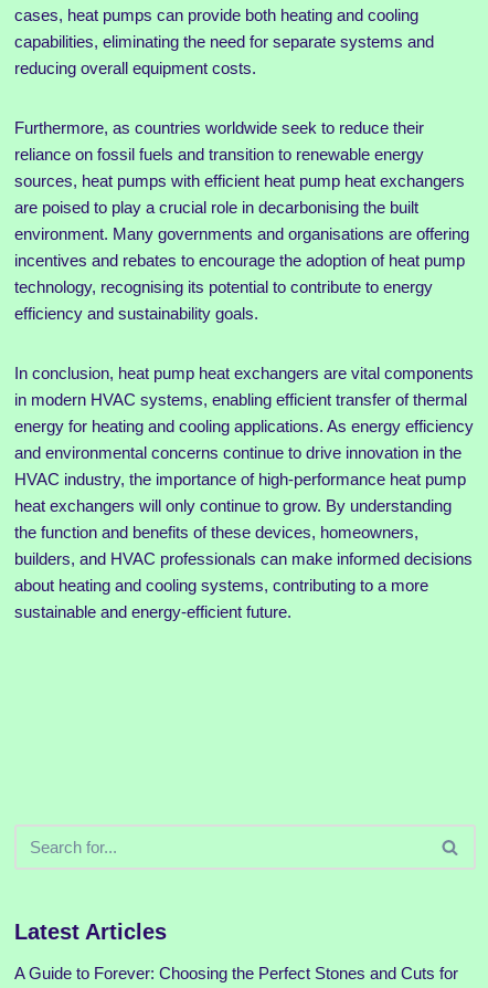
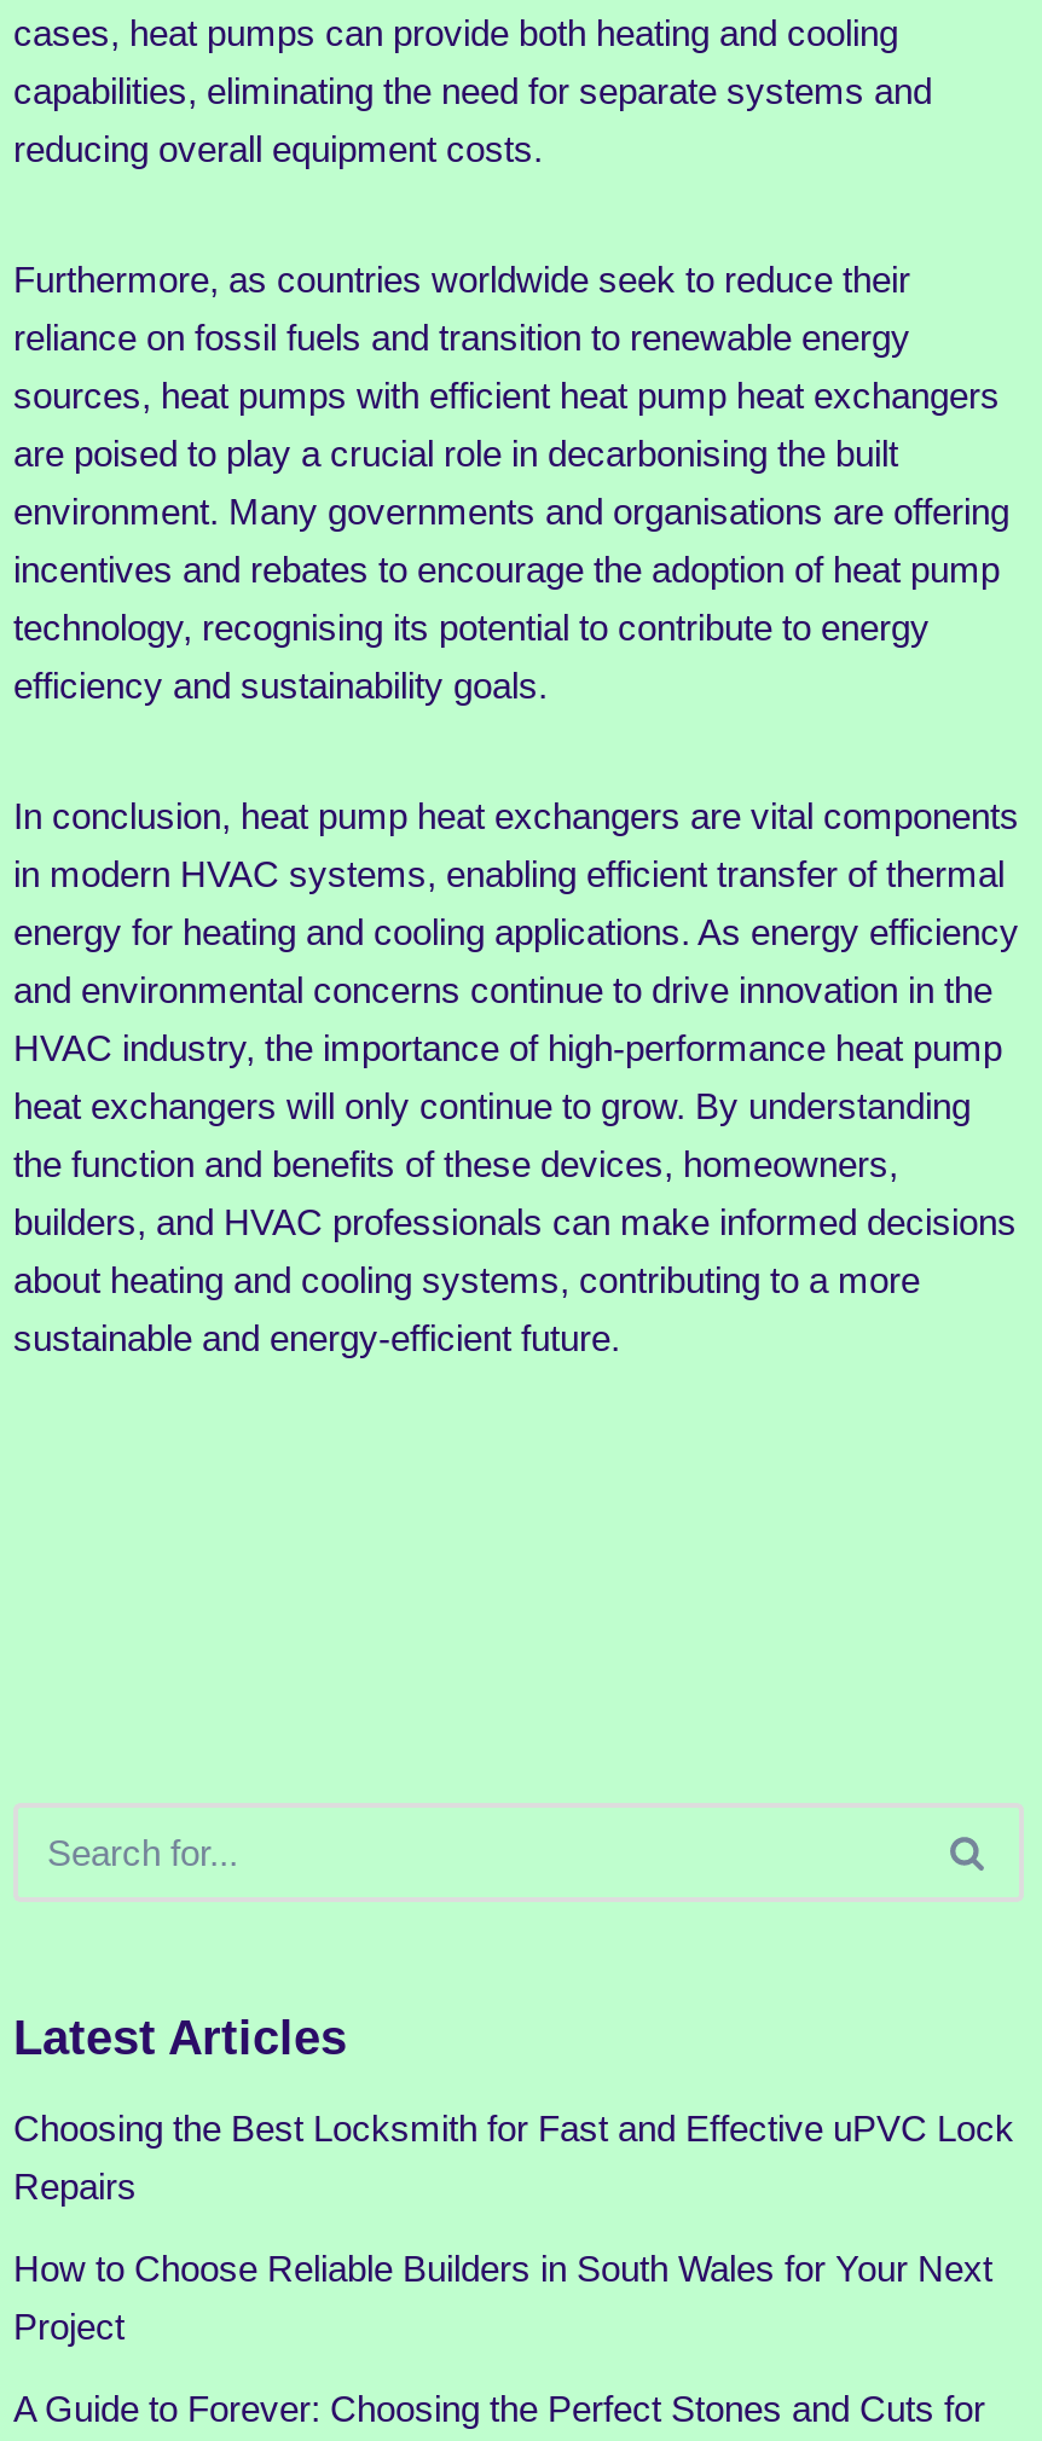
none -> [13,2107,1014,2347] Choosing the Best Locksmith for Fast and Effective uPVC Lock | Repairs | How to Choose Reliable Builders in South Wales for Your Next | Project

